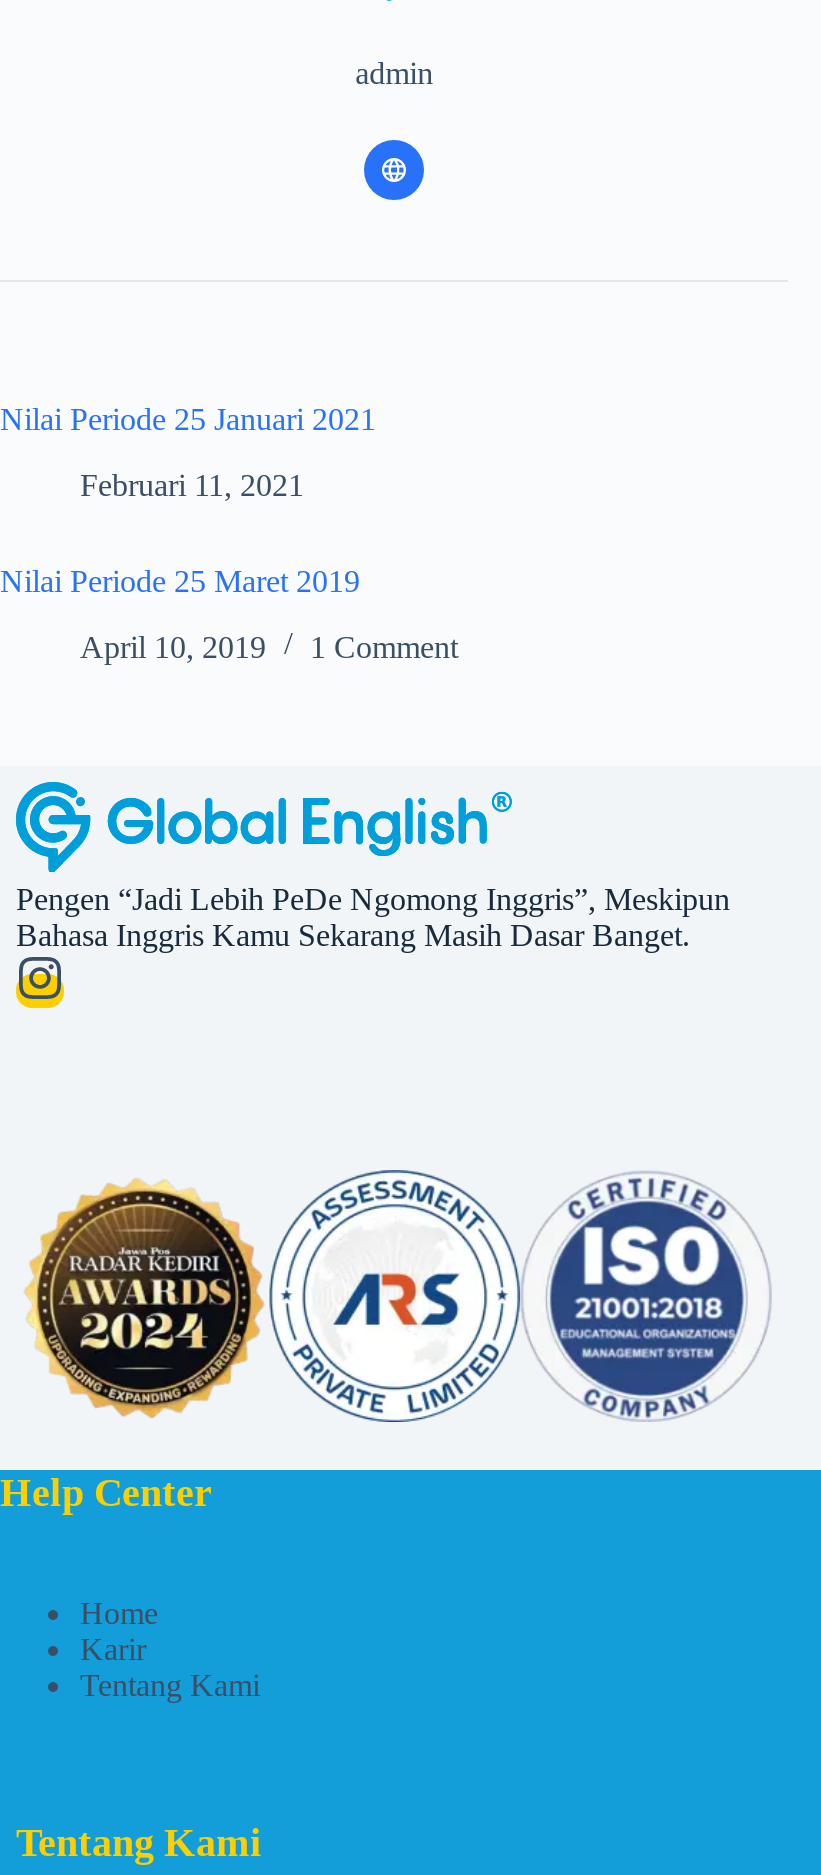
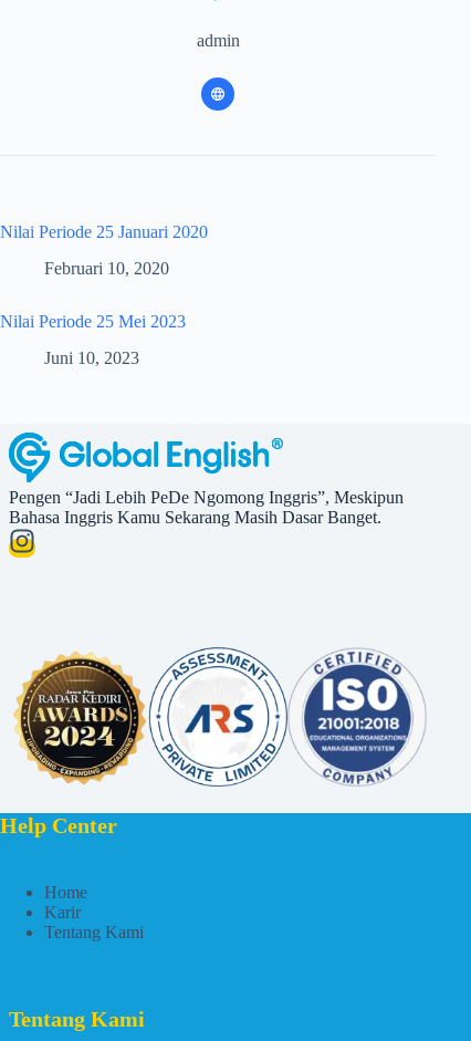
[0,402,376,436] Nilai Periode 25 Januari 2021 -> [0,223,208,241] Nilai Periode 25 Januari 2020
[80,468,304,502] Februari 11, 2021 -> [44,259,169,278] Februari 10, 2020
[0,564,360,598] Nilai Periode 25 Maret 2019 -> [0,312,186,331] Nilai Periode 25 Mei 2023
[80,630,458,664] April 10, 2019 | 1 Comment -> [44,348,139,367] Juni 10, 2023

